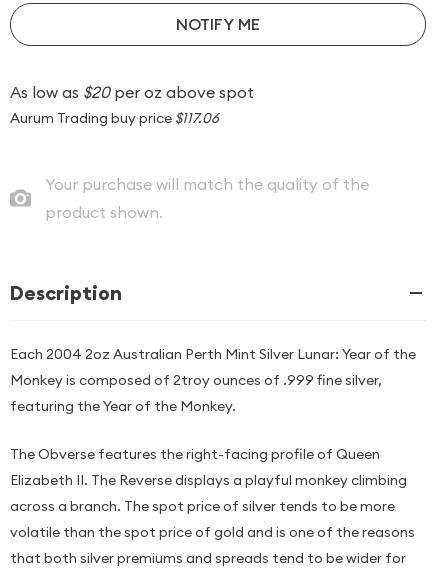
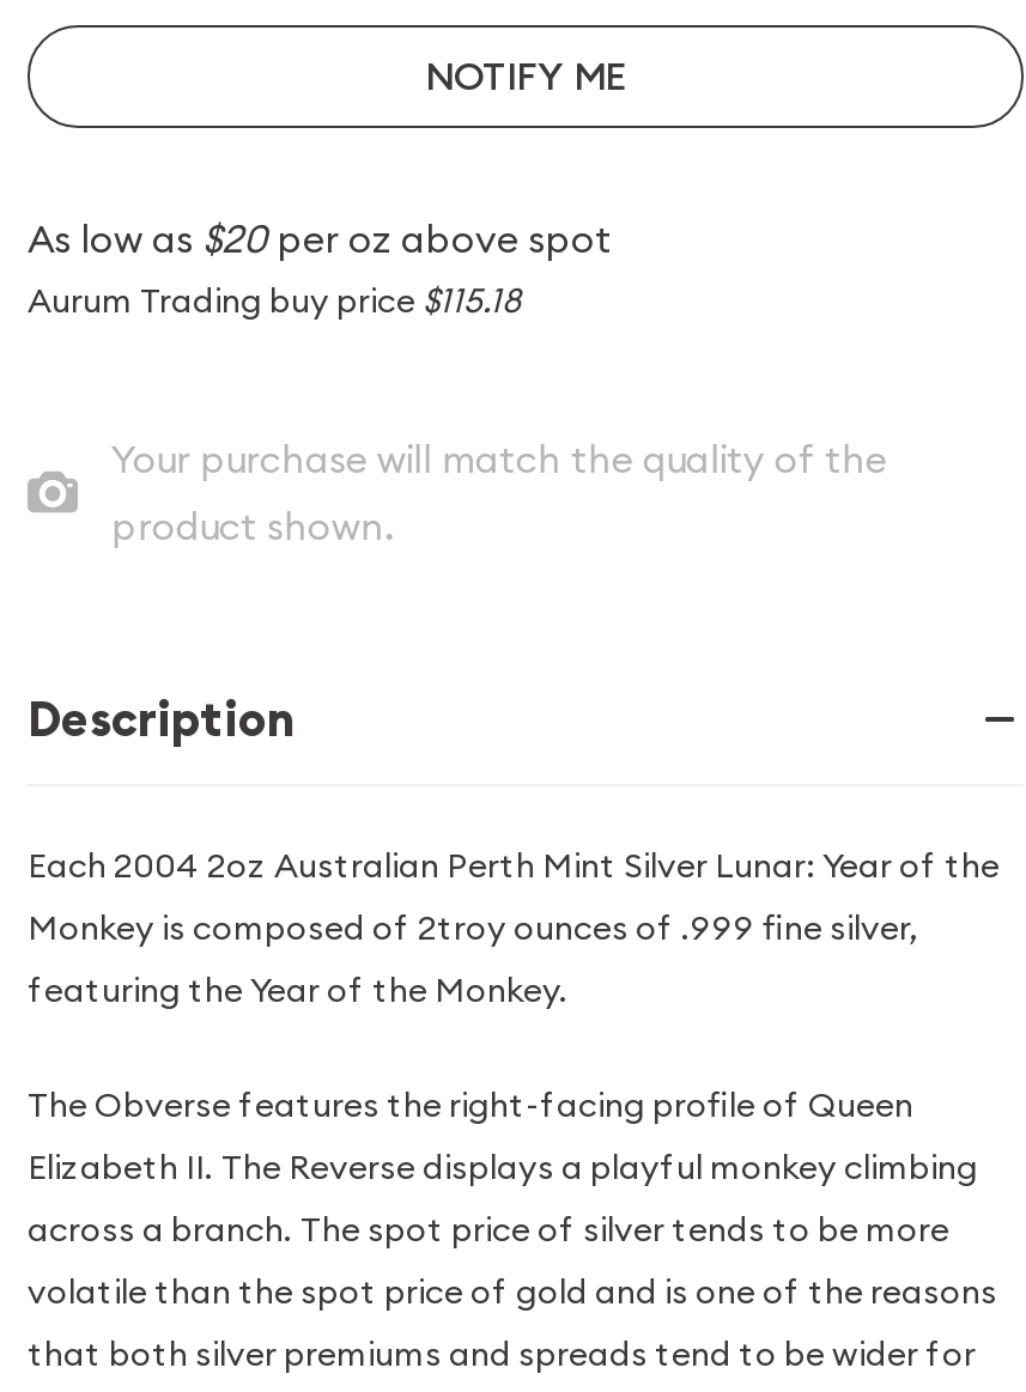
[10,109,219,127] Aurum Trading buy price $117.06 -> [28,279,521,322] Aurum Trading buy price $115.18

